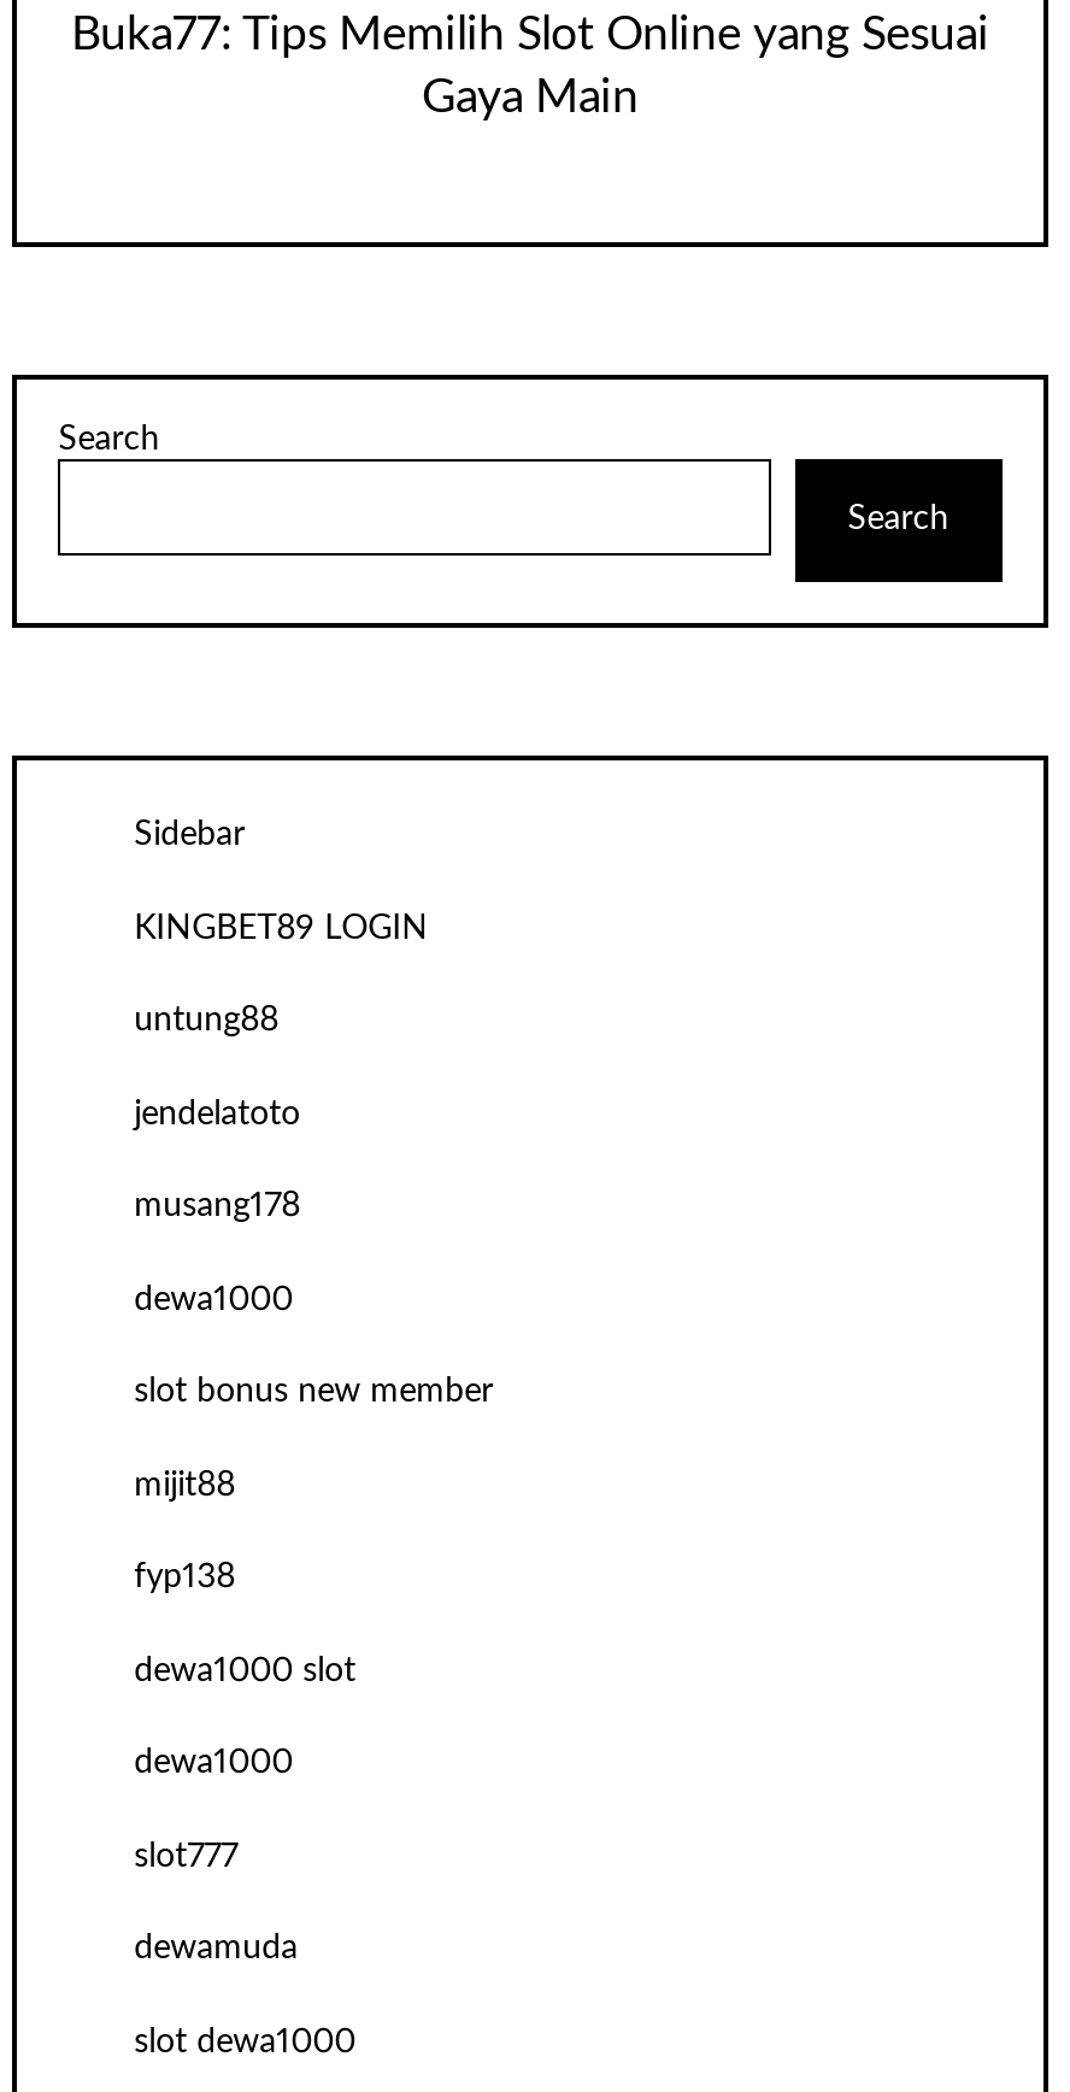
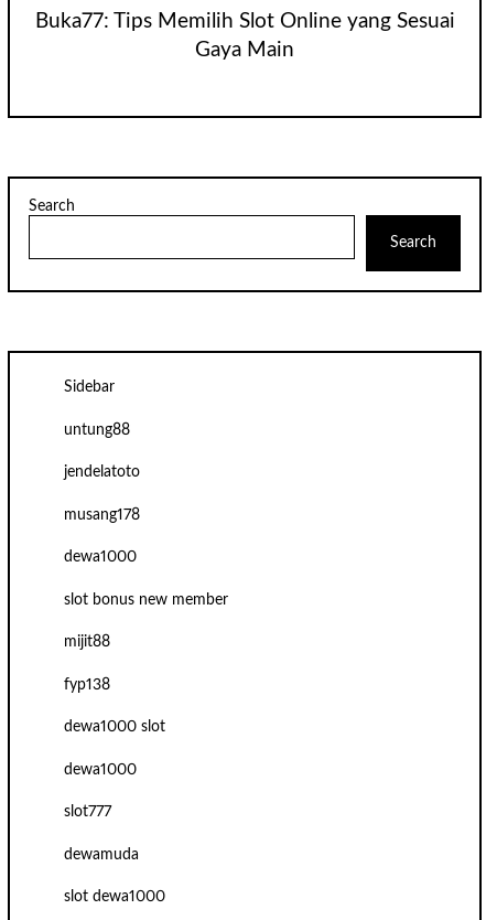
[134,912,428,946] KINGBET89 LOGIN -> none

